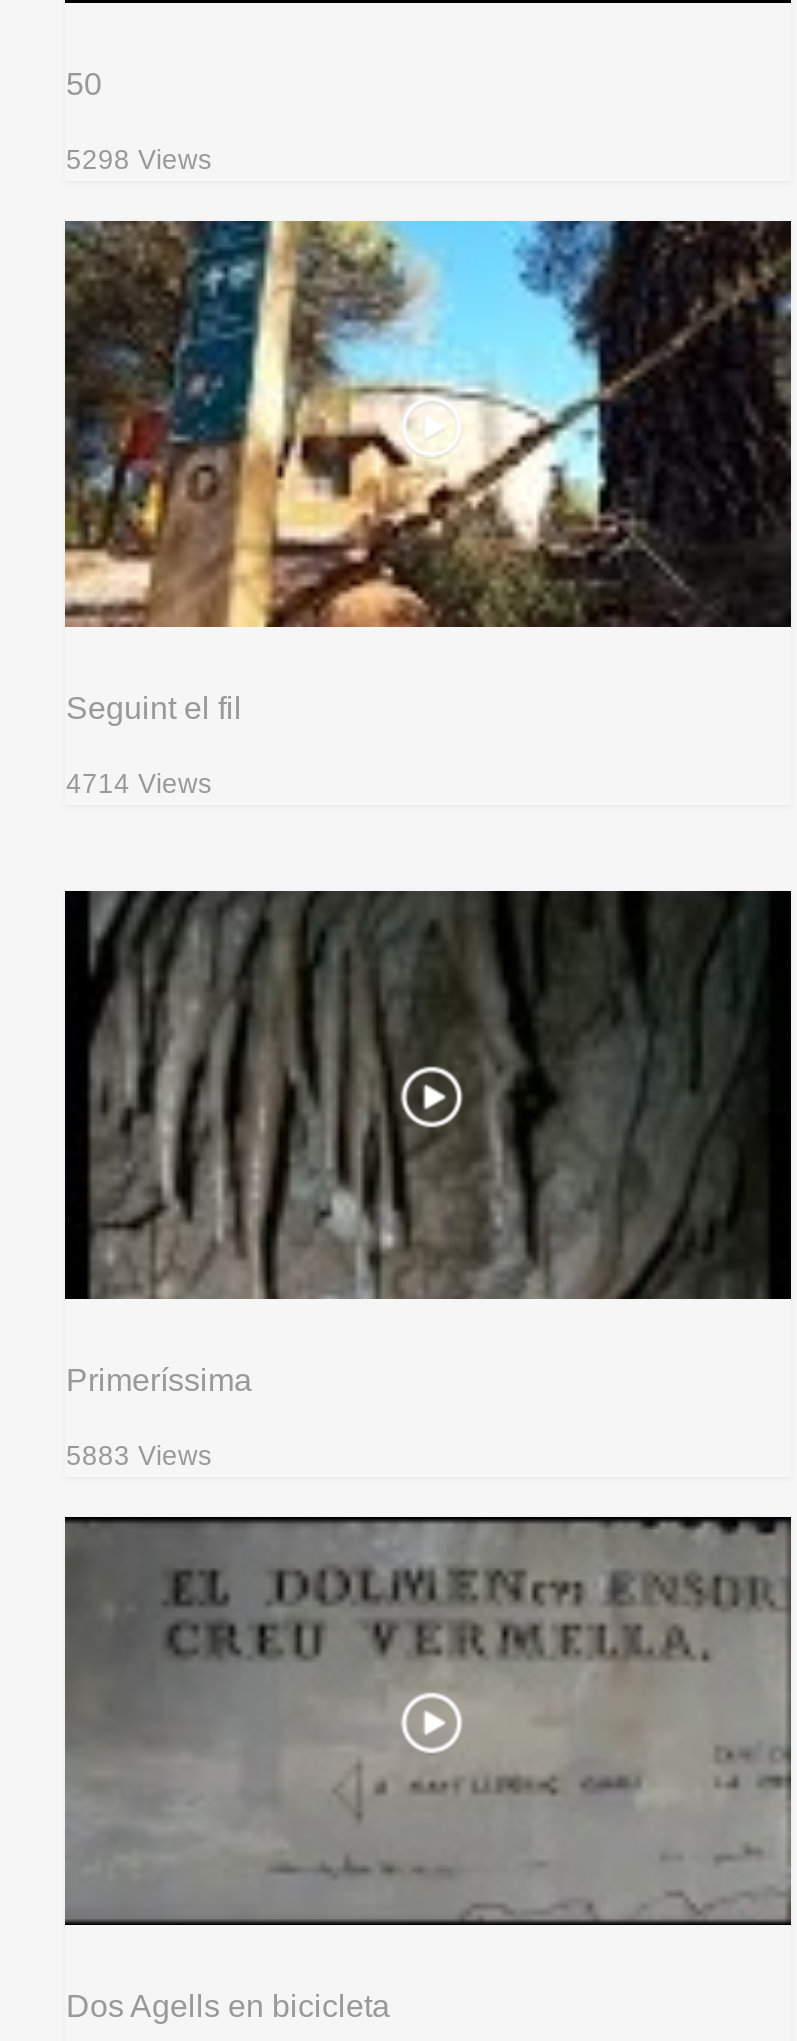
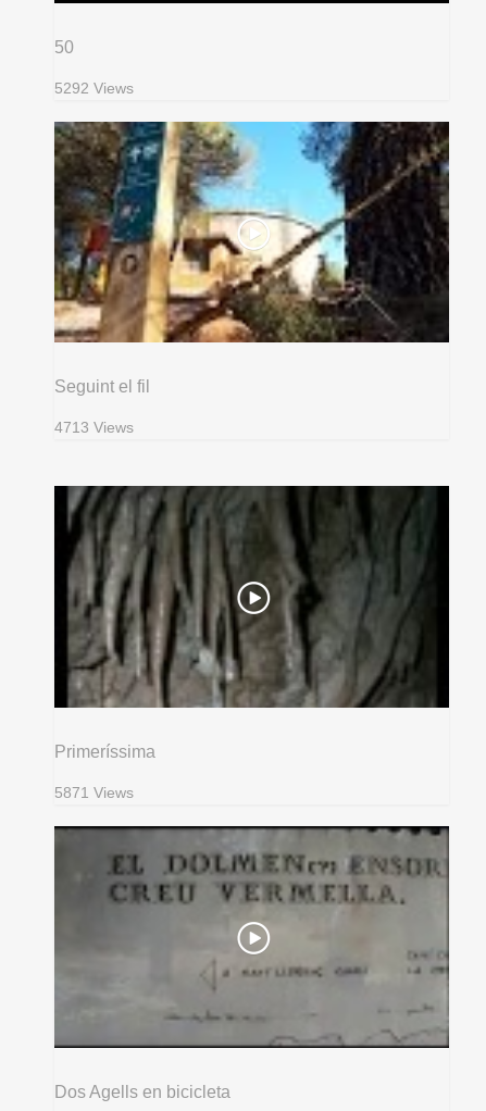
[66,144,212,174] 5298 Views -> [55,80,134,96] 5292 Views
[66,770,212,800] 4714 Views -> [55,420,134,436] 4713 Views
[66,1441,212,1471] 5883 Views -> [55,785,134,801] 5871 Views

